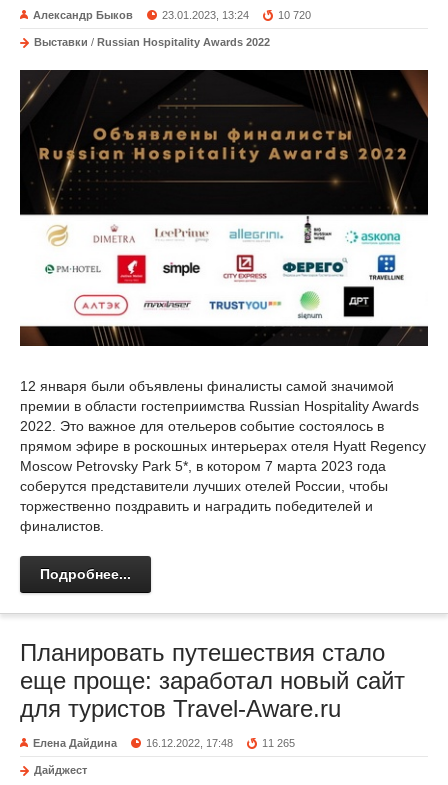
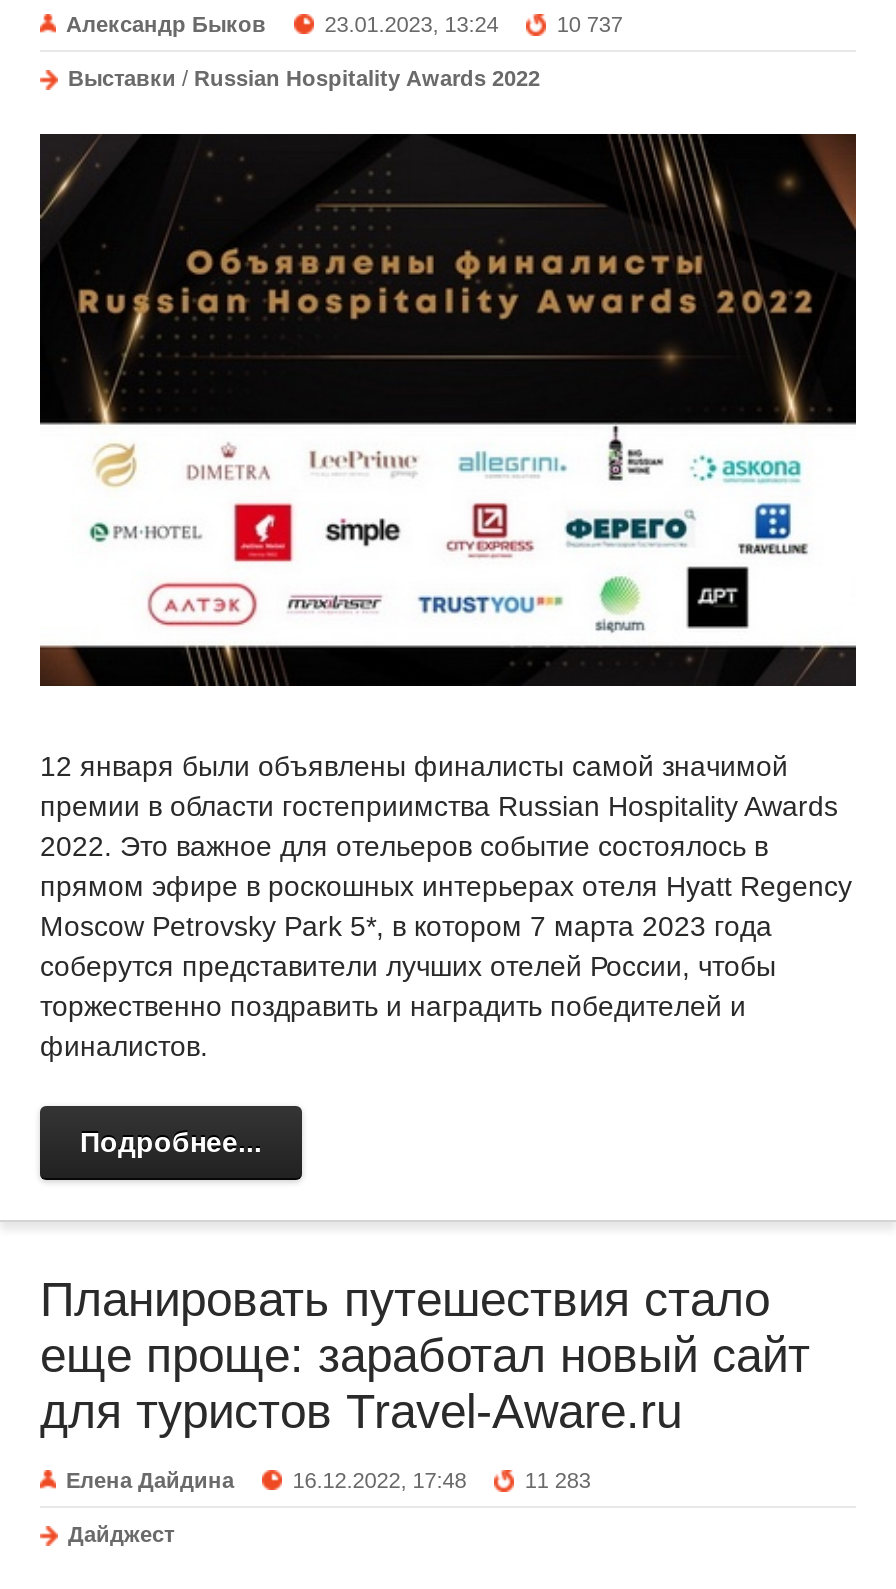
[278,9,311,21] 10 720 -> [557,11,623,35] 10 737
[262,737,295,749] 11 265 -> [525,1469,591,1493] 11 283

